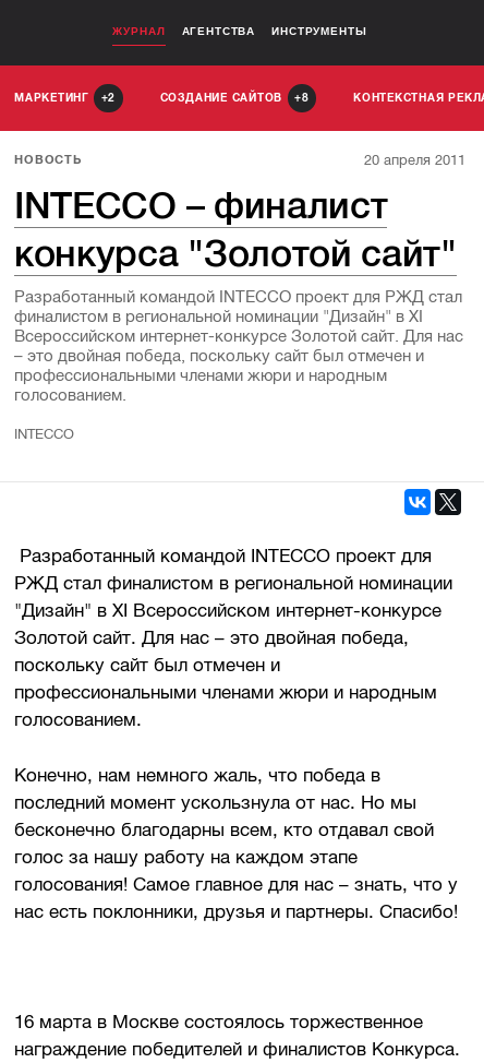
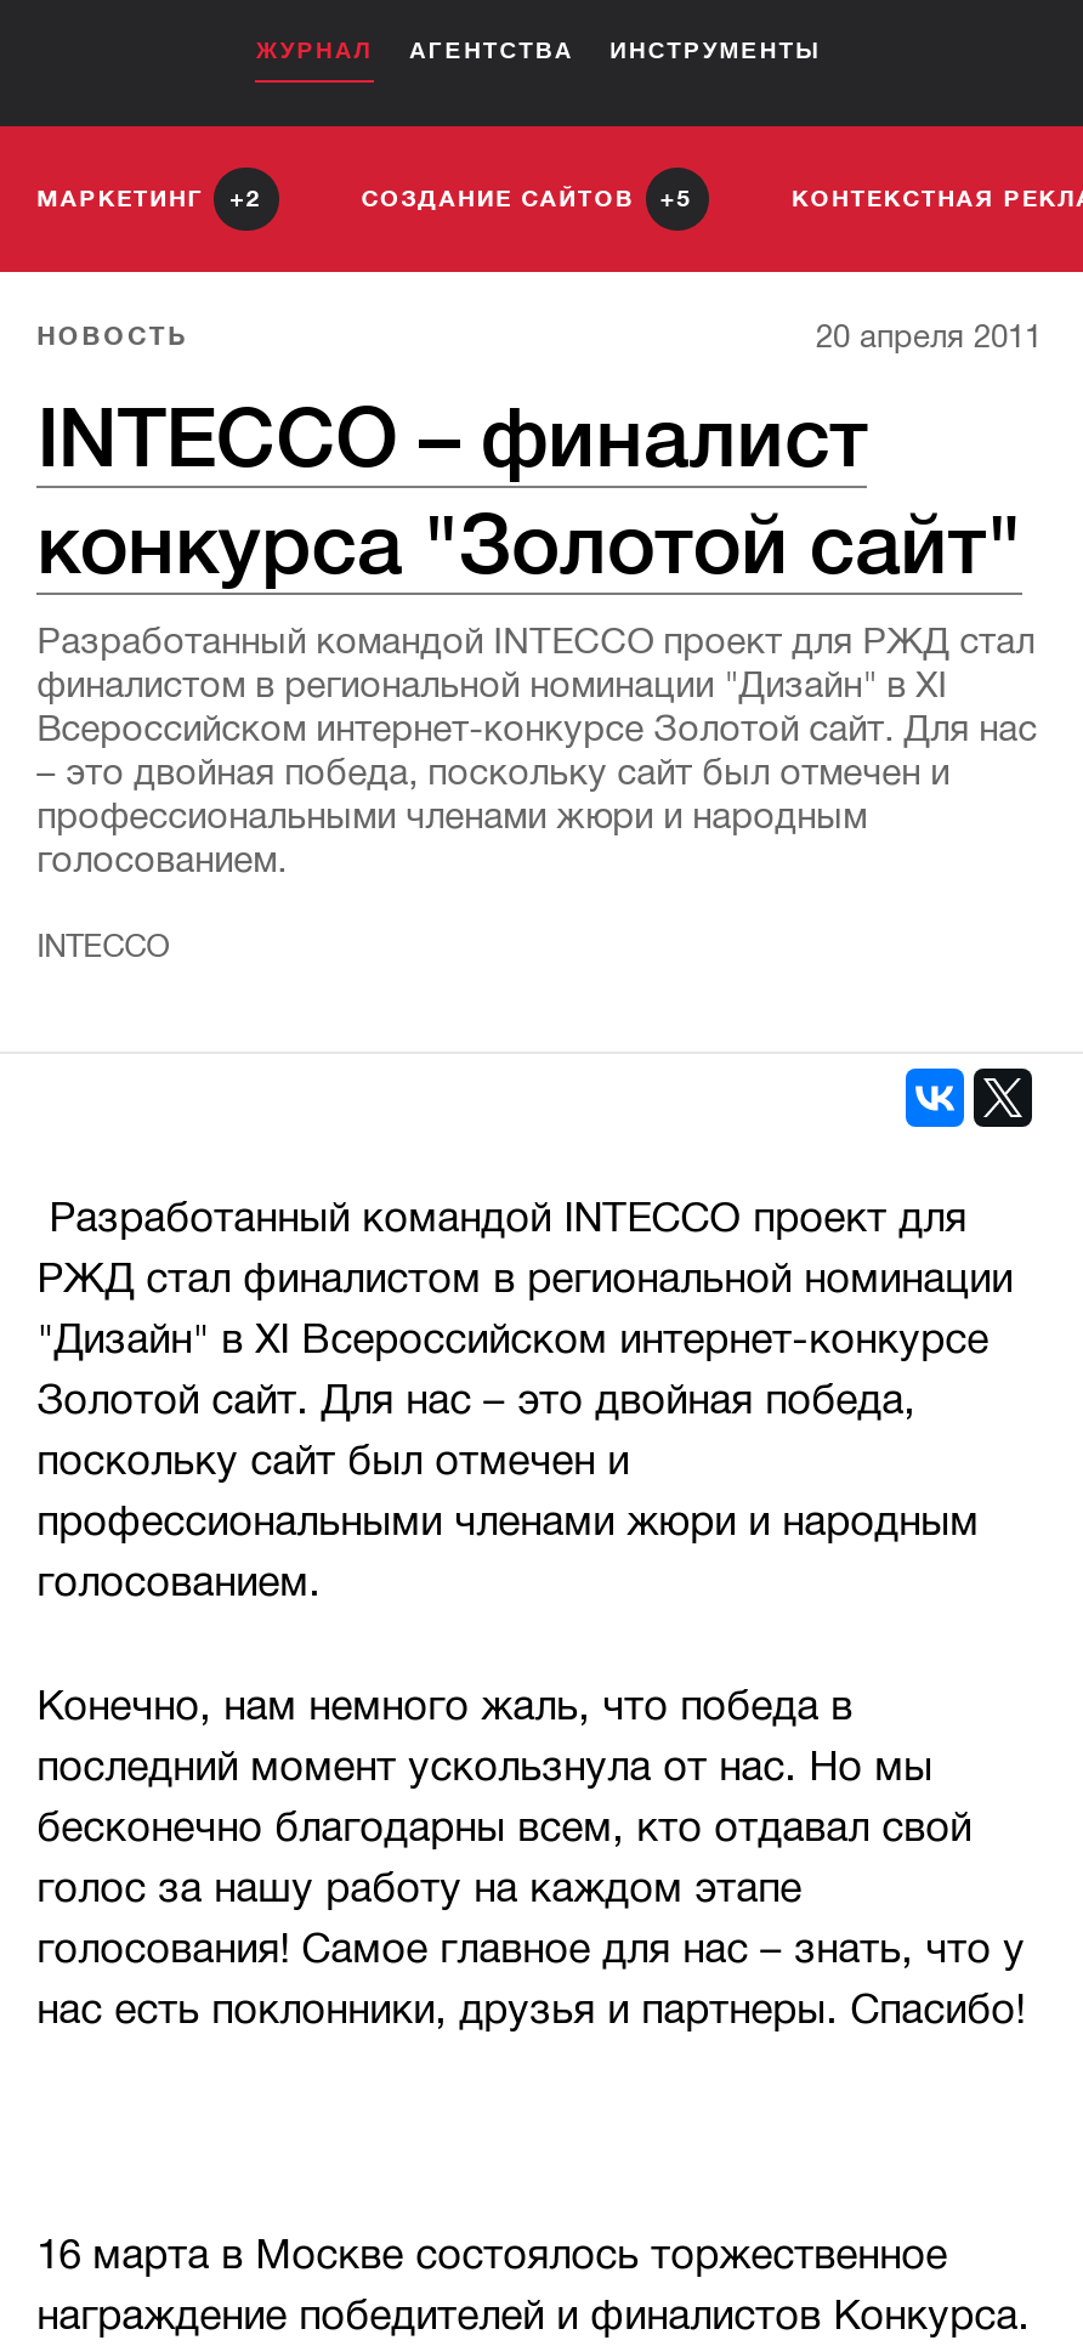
[160,92,309,104] СОЗДАНИЕ САЙТОВ 8 -> [361,185,693,212] СОЗДАНИЕ САЙТОВ 5

